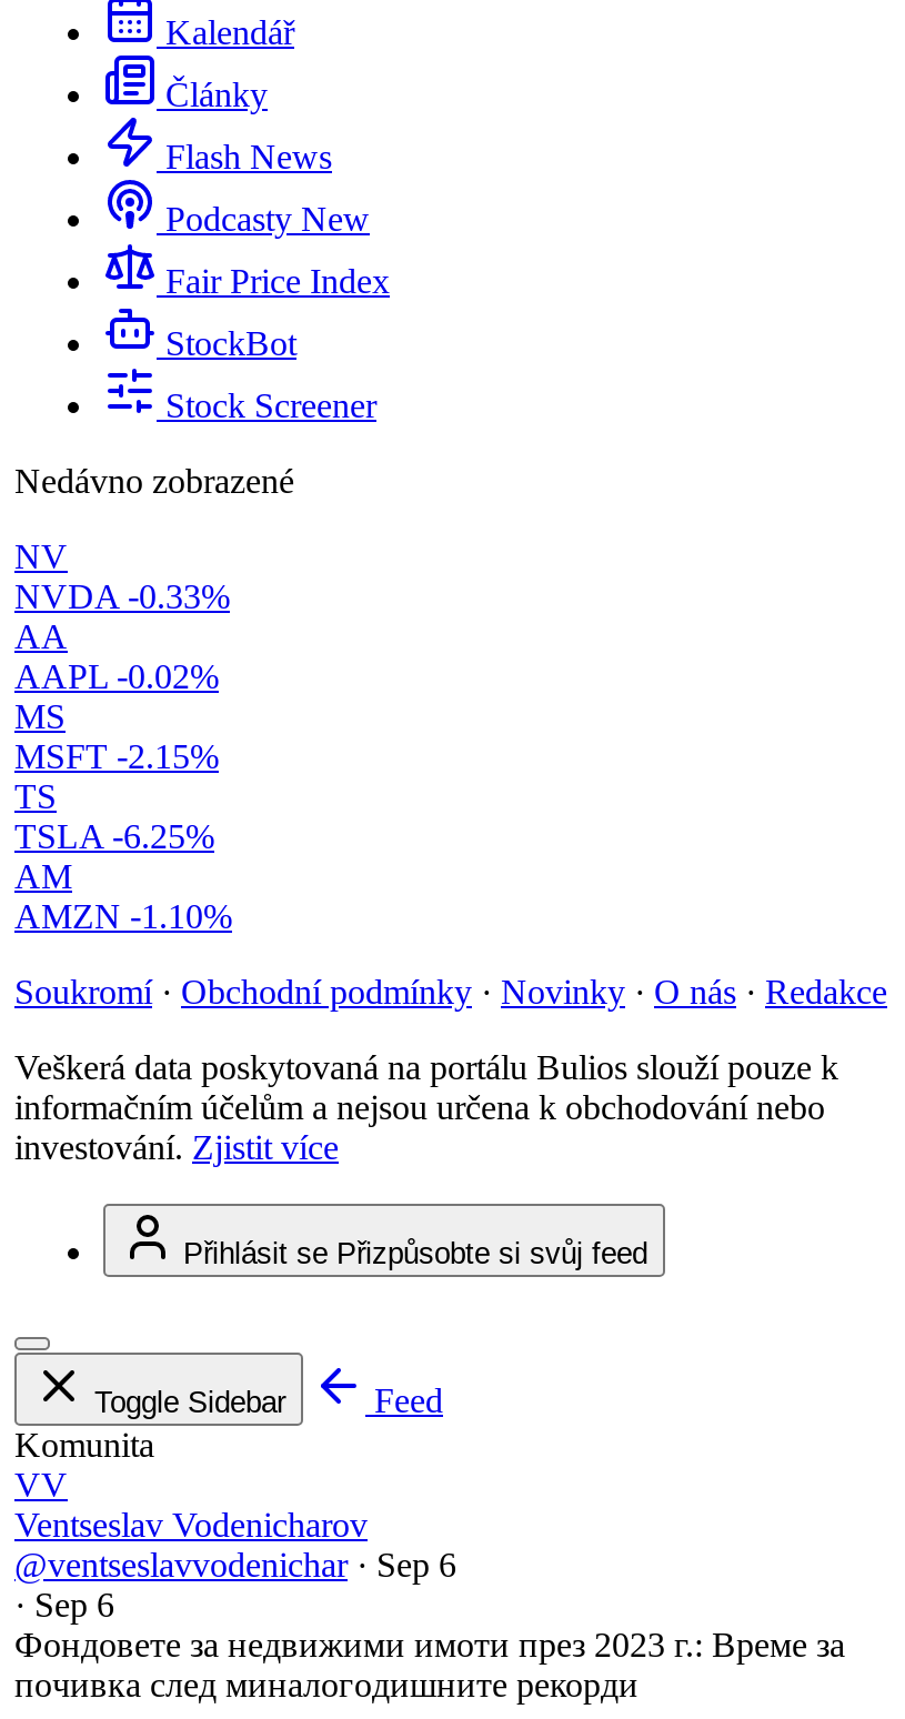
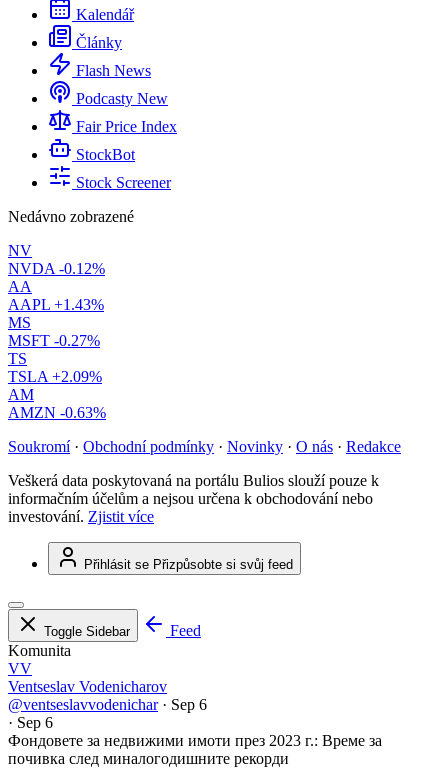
[14,578,230,615] NVDA -0.33% -> [8,260,105,277] NVDA -0.12%
[14,658,219,695] AAPL -0.02% -> [8,296,104,313] AAPL +1.43%
[14,738,219,775] MSFT -2.15% -> [8,332,100,349] MSFT -0.27%
[14,818,214,855] TSLA -6.25% -> [8,368,102,385] TSLA +2.09%
[14,897,232,935] AMZN -1.10% -> [8,404,106,421] AMZN -0.63%

